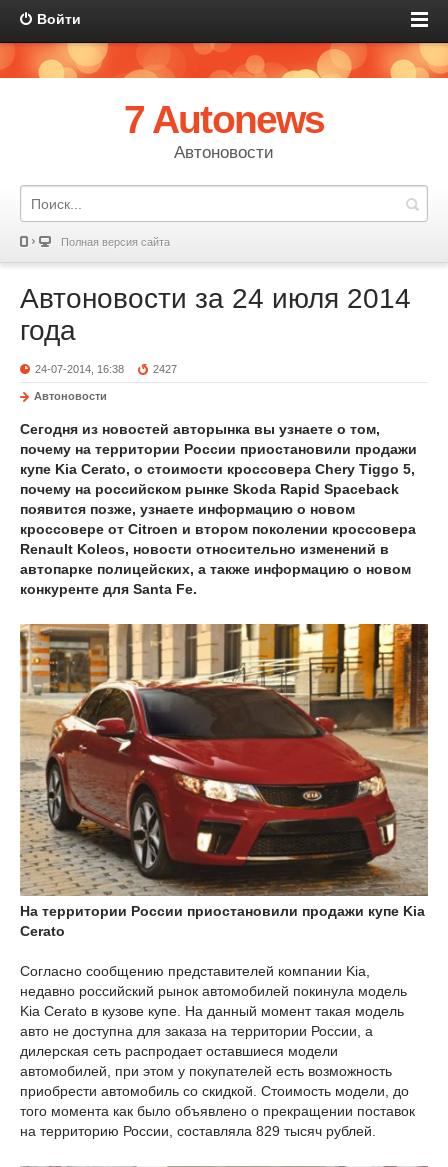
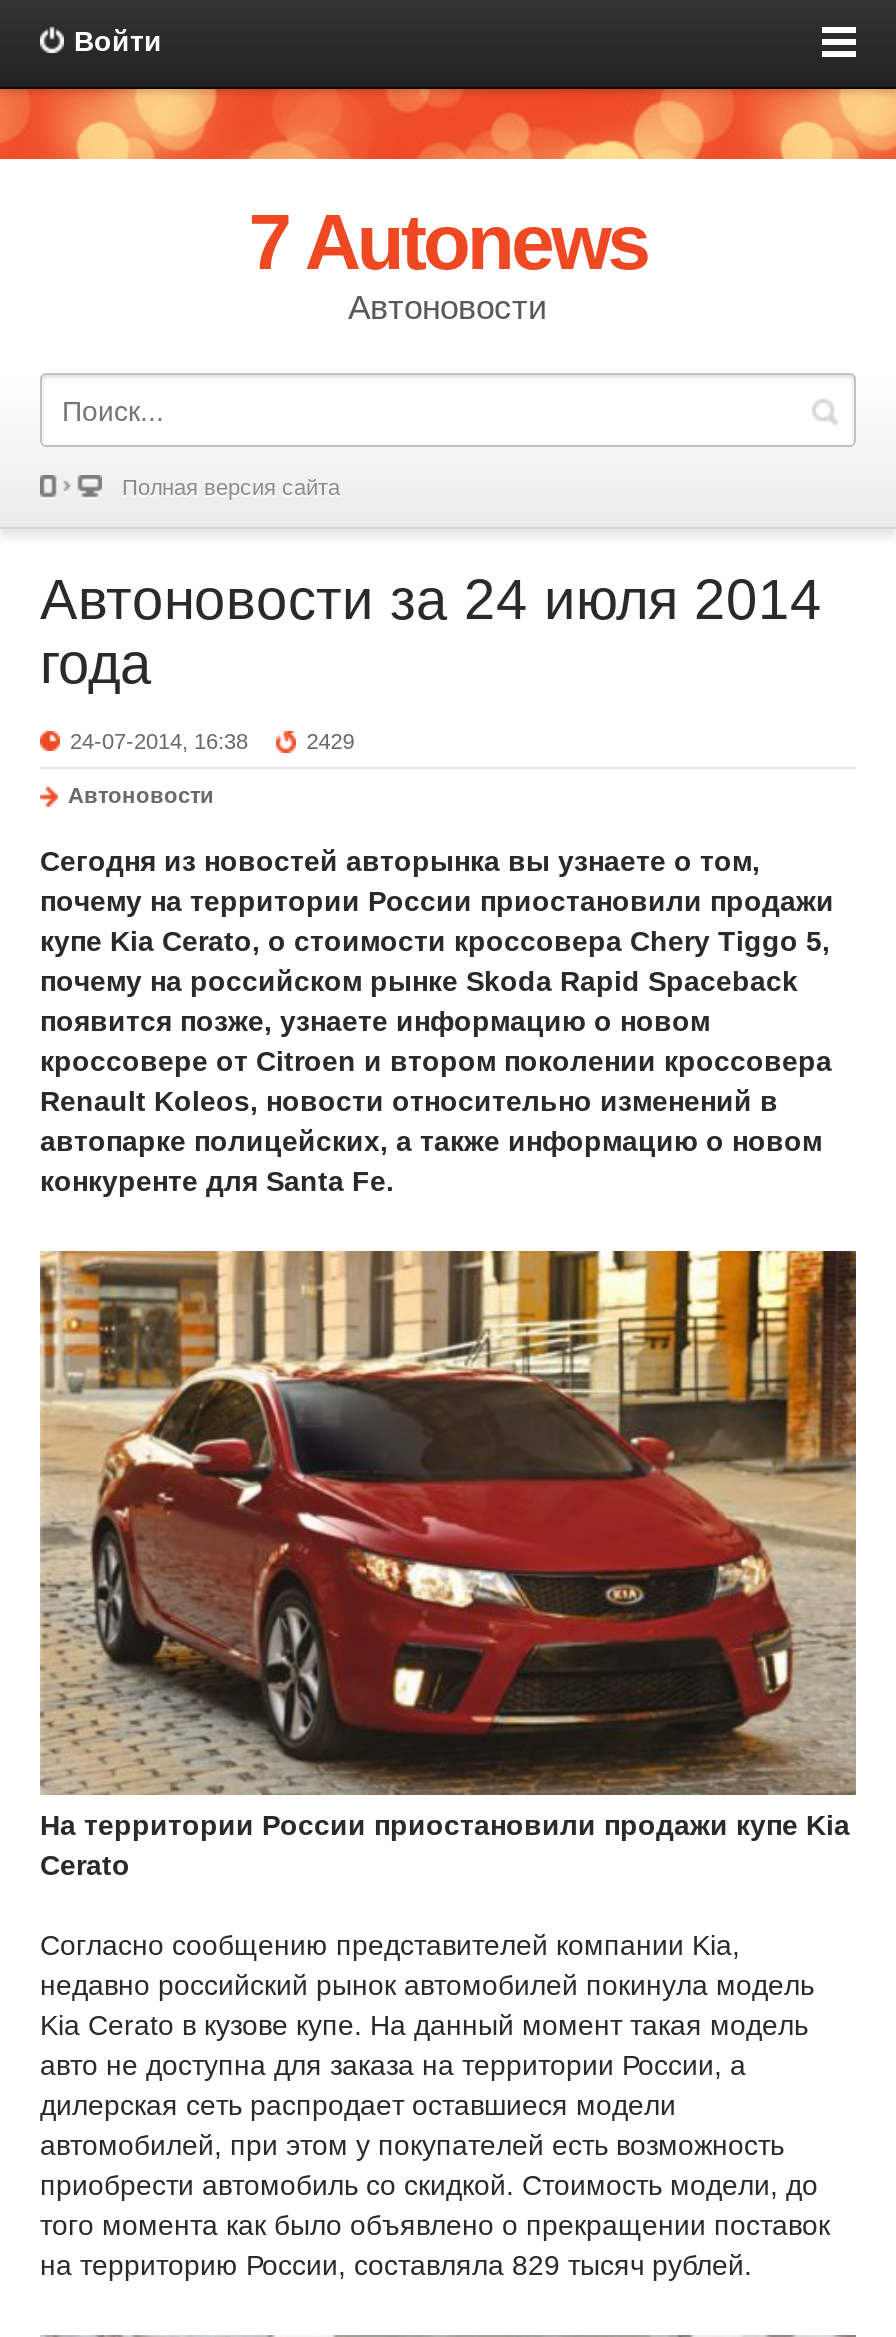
[153,363,177,375] 2427 -> [306,729,354,753] 2429

